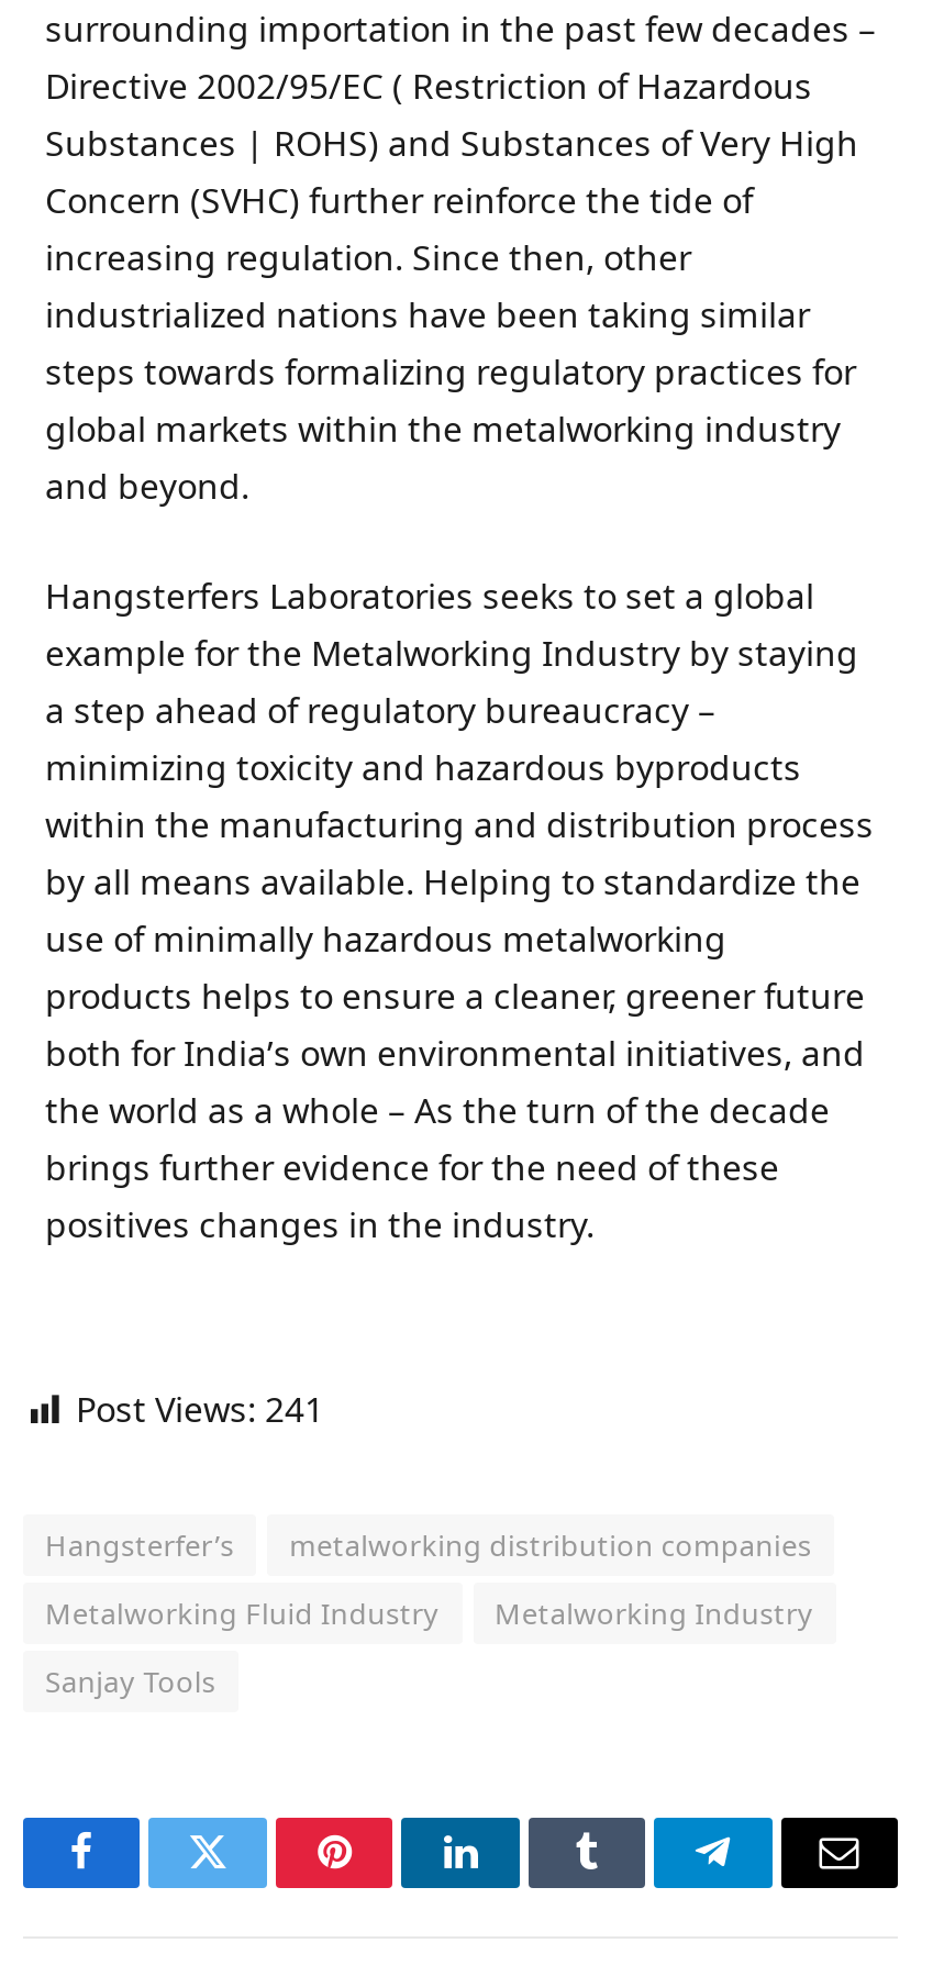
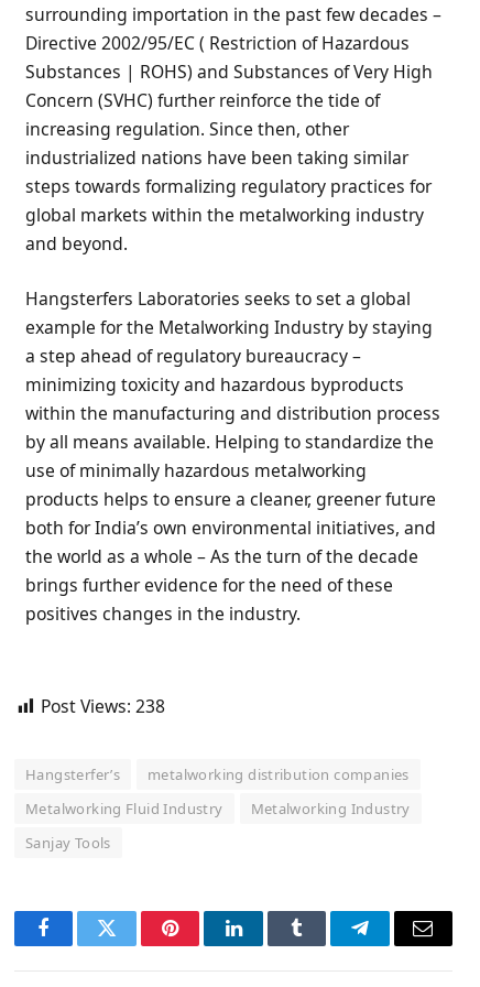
[76,1386,324,1434] Post Views: 241 -> [41,695,165,719] Post Views: 238

